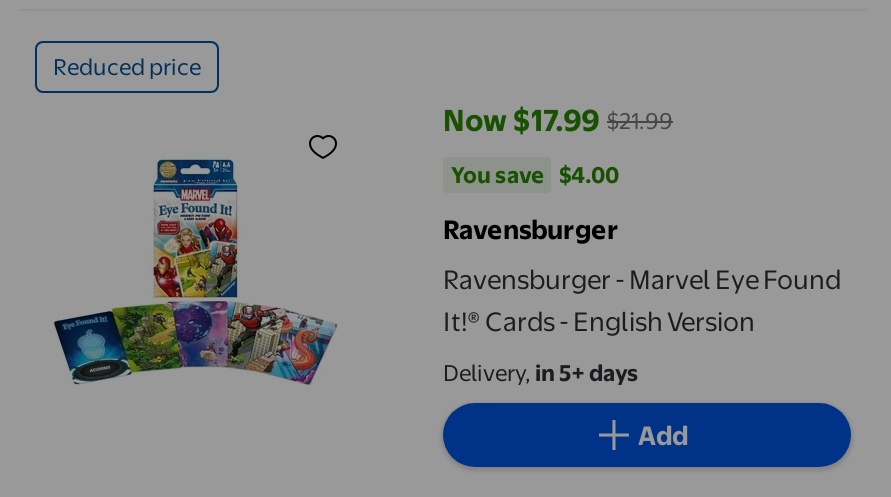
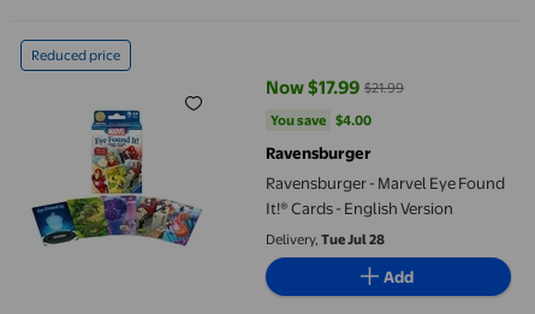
[443,359,639,387] Delivery, in 5+ days -> [266,231,385,248] Delivery, Tue Jul 28

